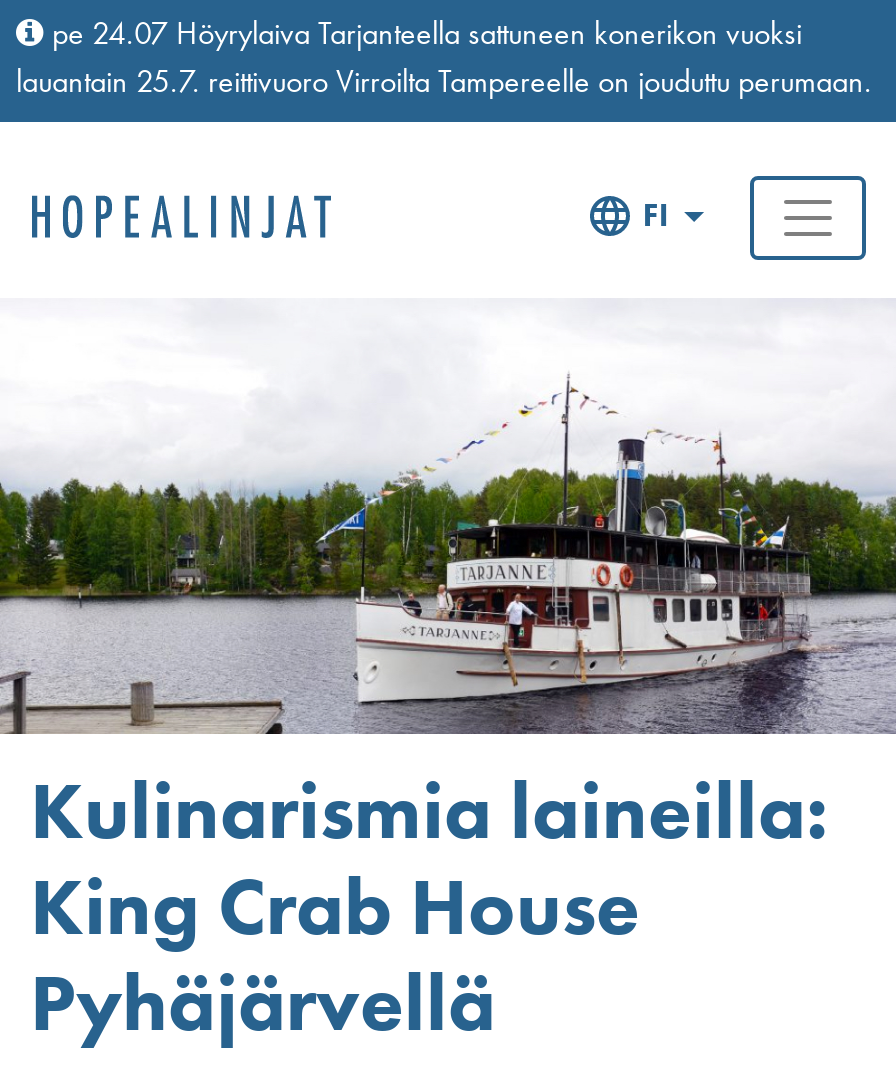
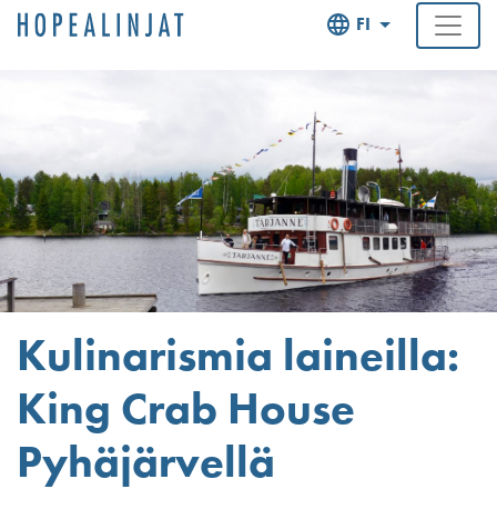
[16,12,872,102] pe 24.07 Höyrylaiva Tarjanteella sattuneen konerikon vuoksi | lauantain 25.7. reittivuoro Virroilta Tampereelle on jouduttu perumaan. -> none

